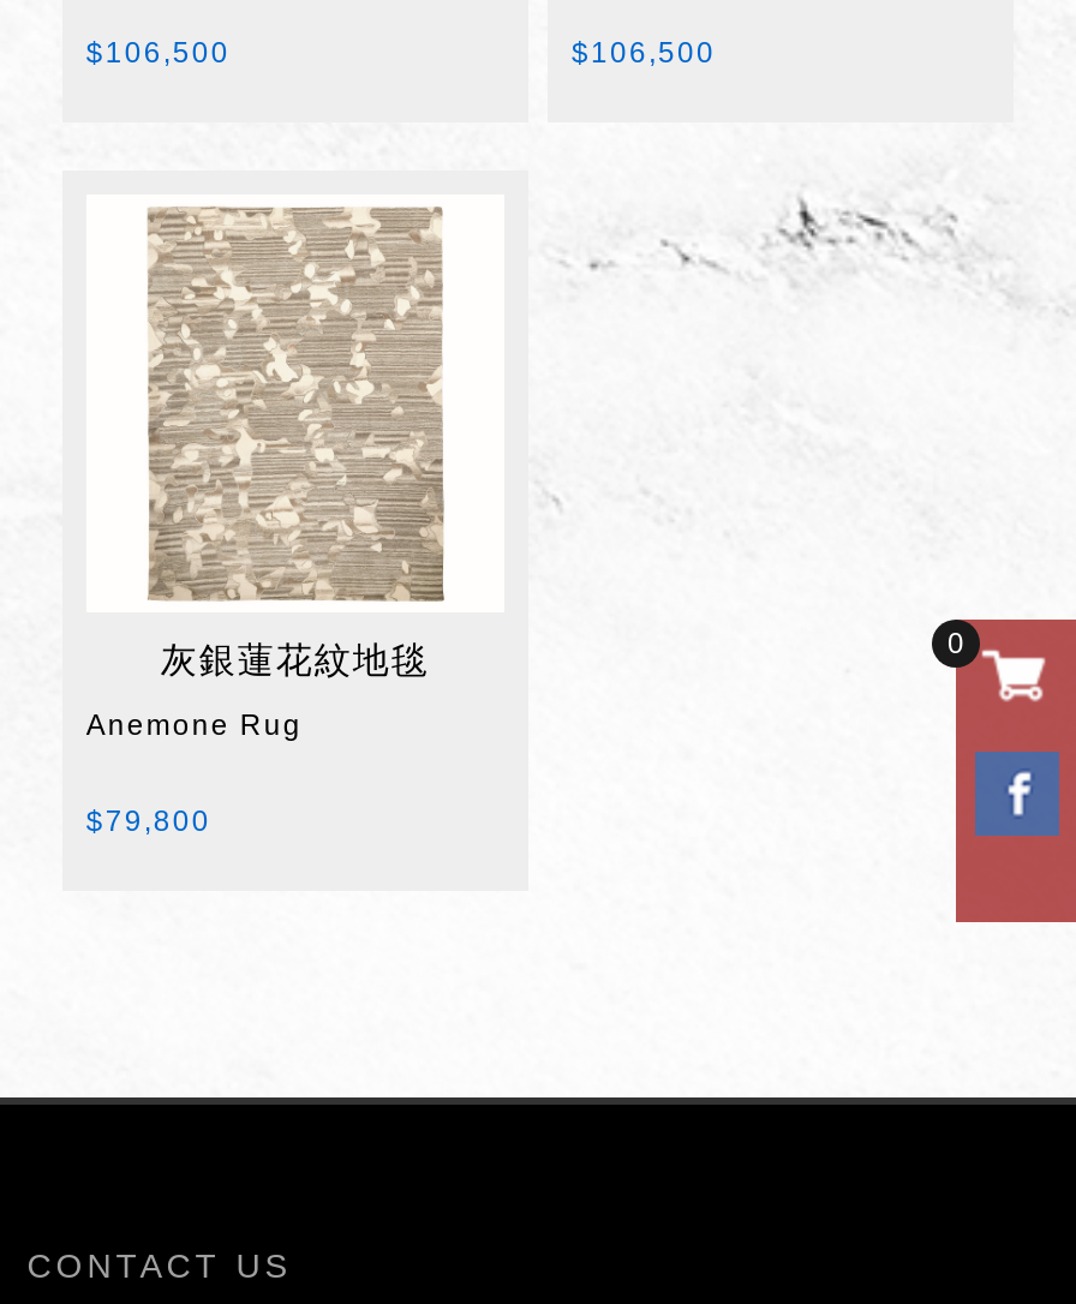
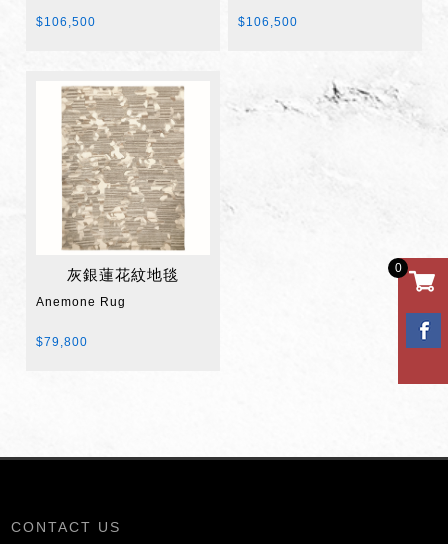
none -> [394,261,401,275] 0

